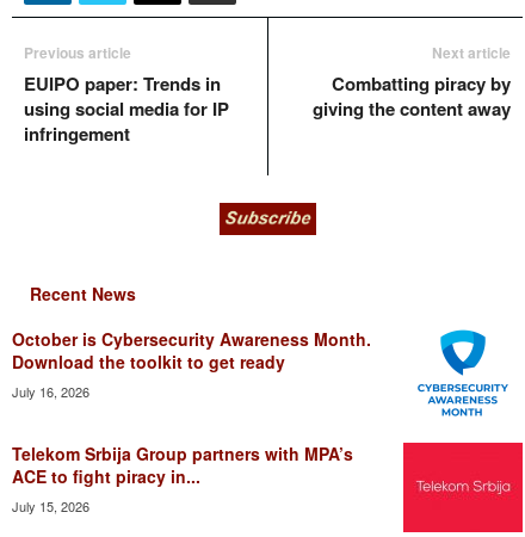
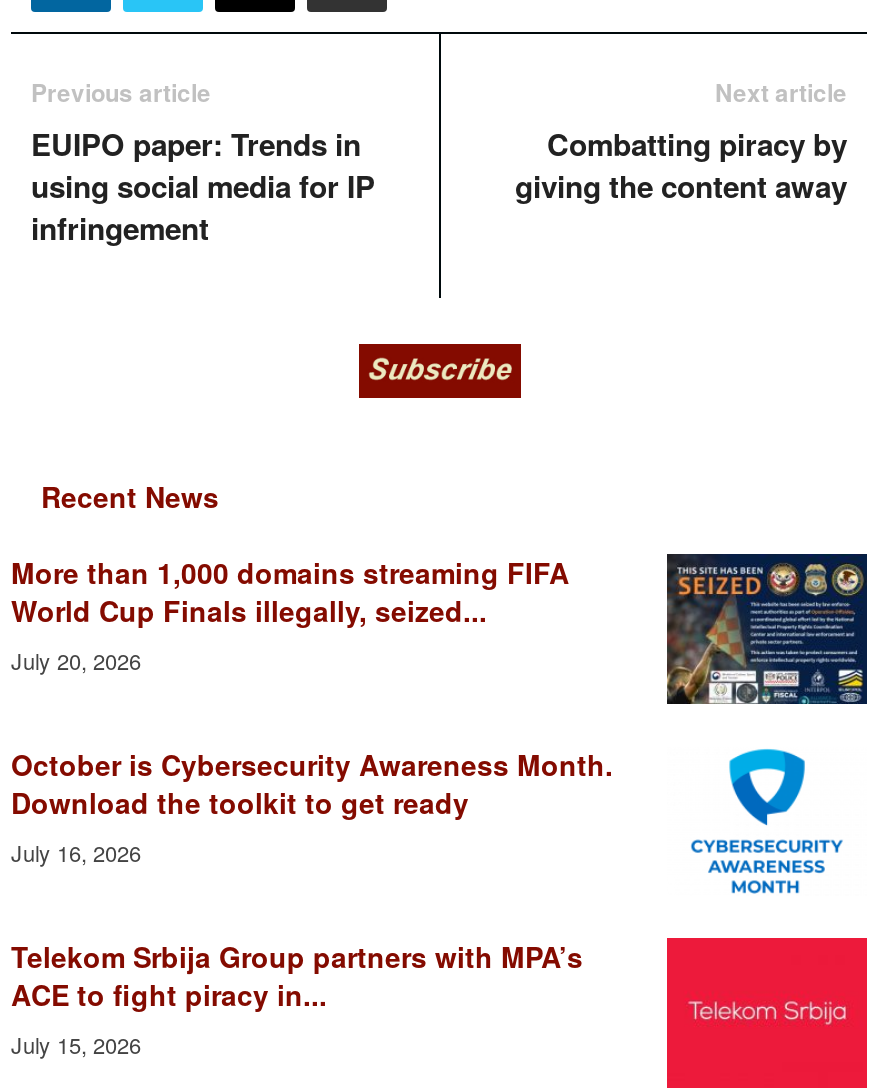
none -> [11,552,569,676] More than 1,000 domains streaming FIFA | World Cup Finals illegally, seized... | July 20, 2026
none -> [665,552,869,706] [image]

